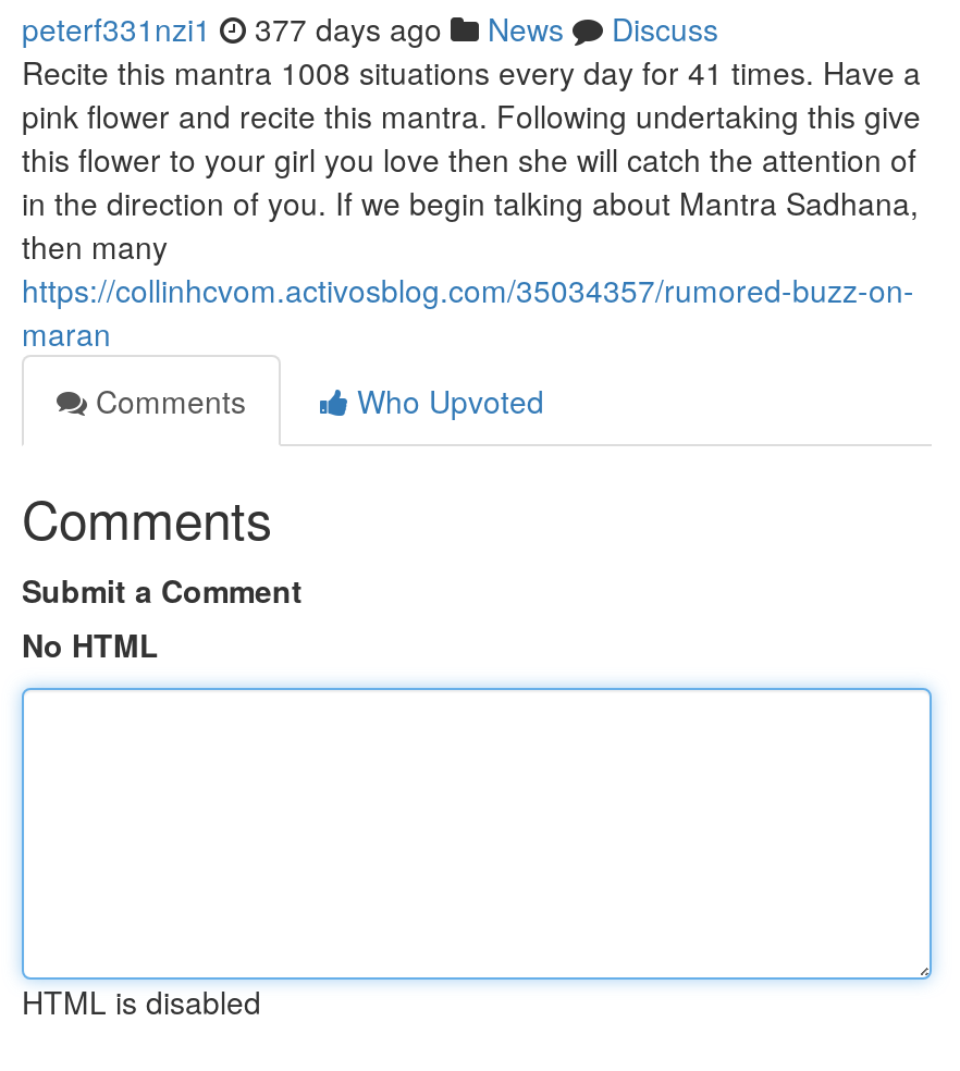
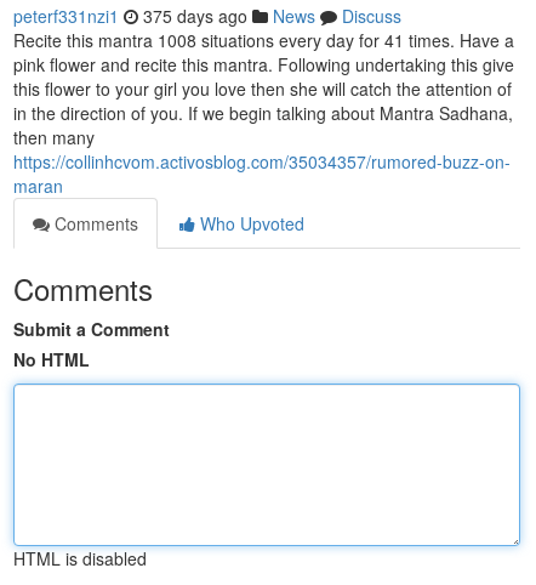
[22,7,718,50] peterf331nzi1 377 days ago News Discuss -> [13,4,401,28] peterf331nzi1 375 days ago News Discuss

